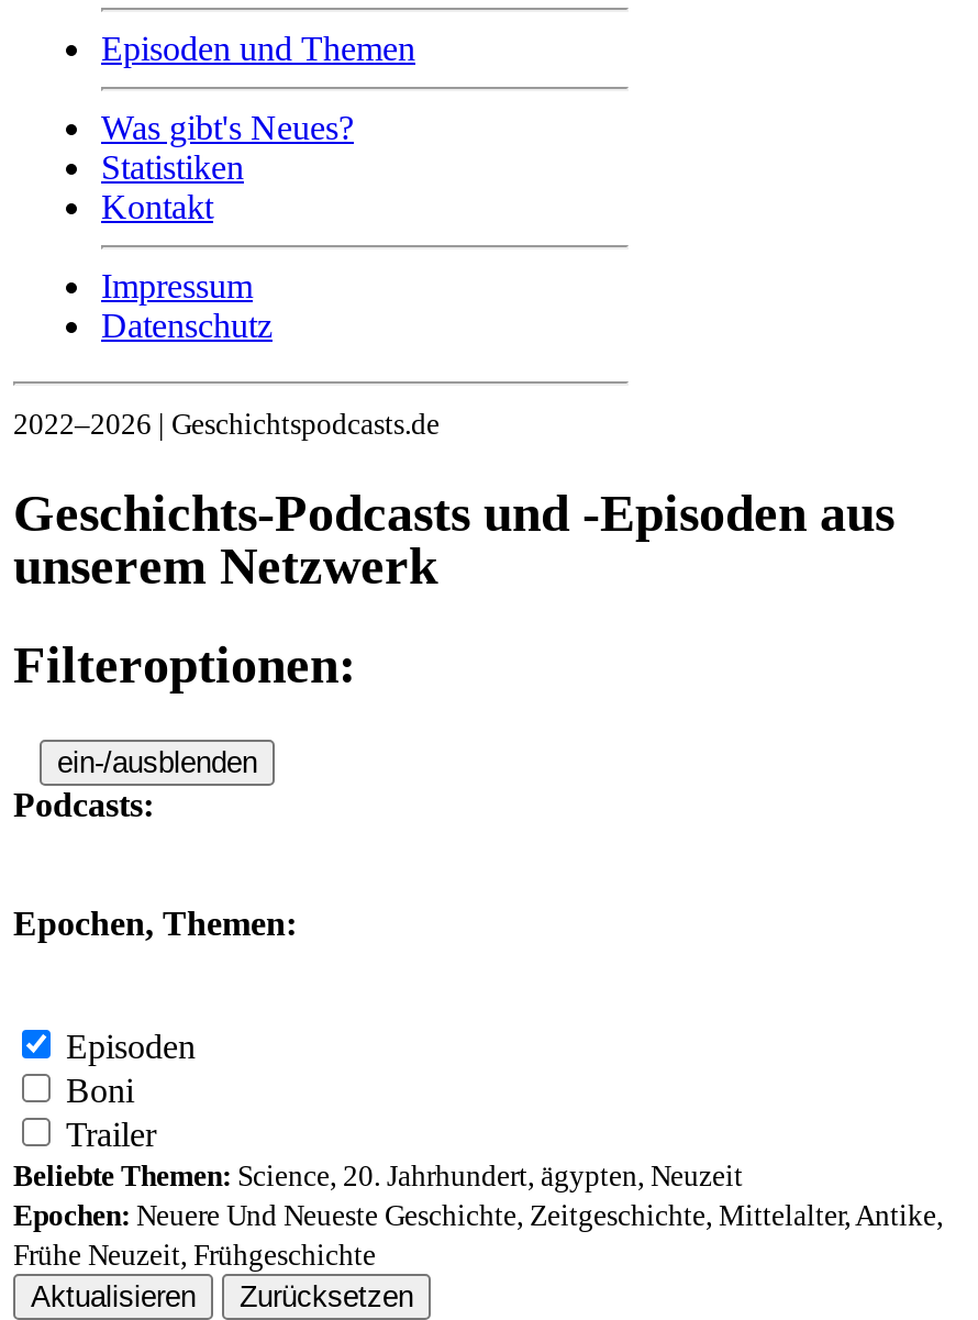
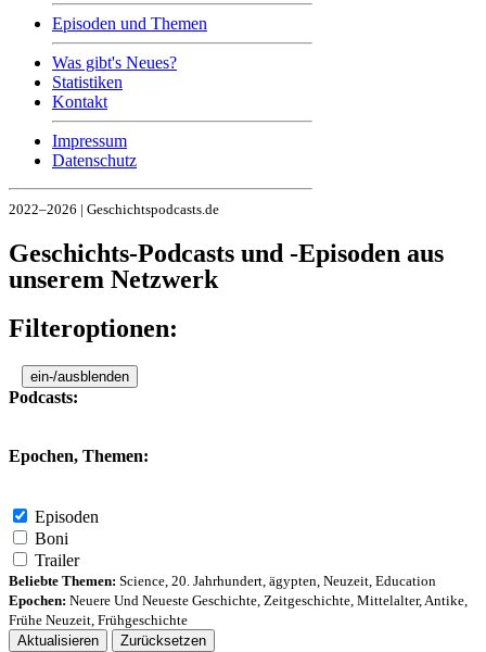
[13,1159,743,1192] Beliebte Themen: Science, 20. Jahrhundert, ägypten, Neuzeit -> [9,572,436,589] Beliebte Themen: Science, 20. Jahrhundert, ägypten, Neuzeit, Education

